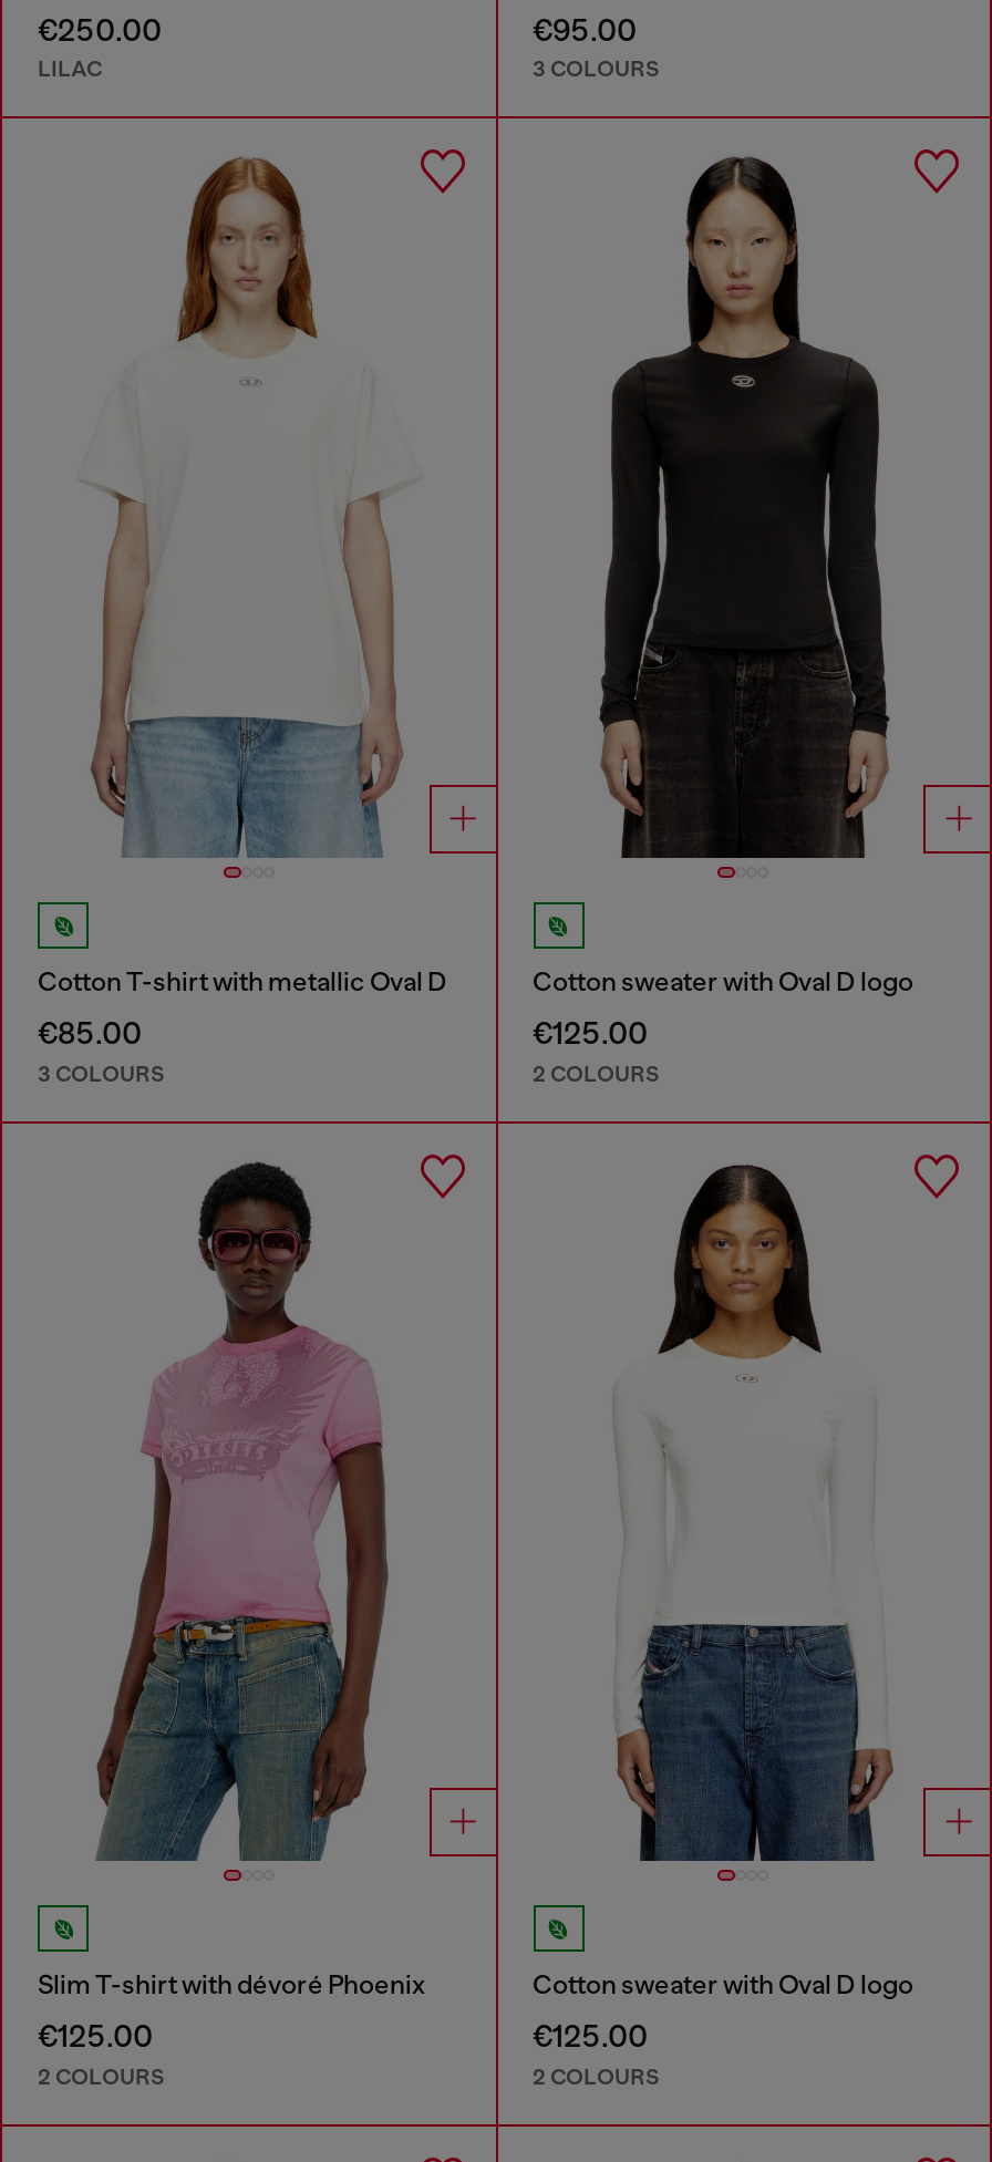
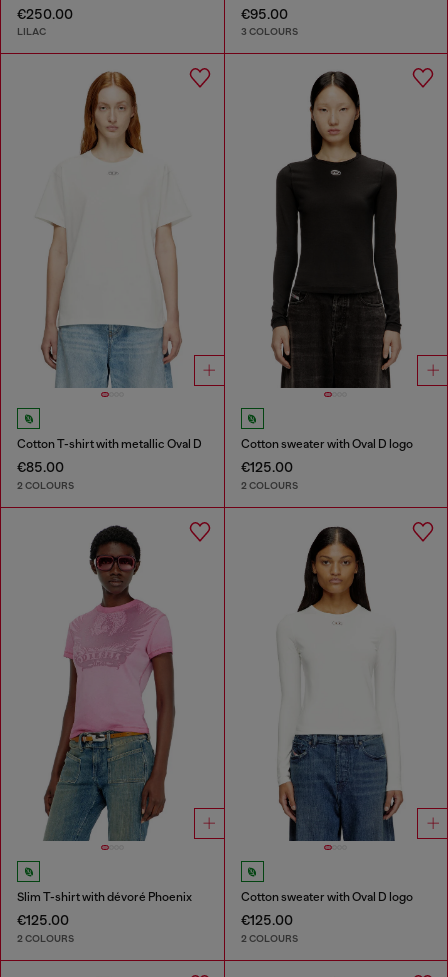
[38,1059,164,1087] 3 COLOURS -> [17,479,74,492] 2 COLOURS

